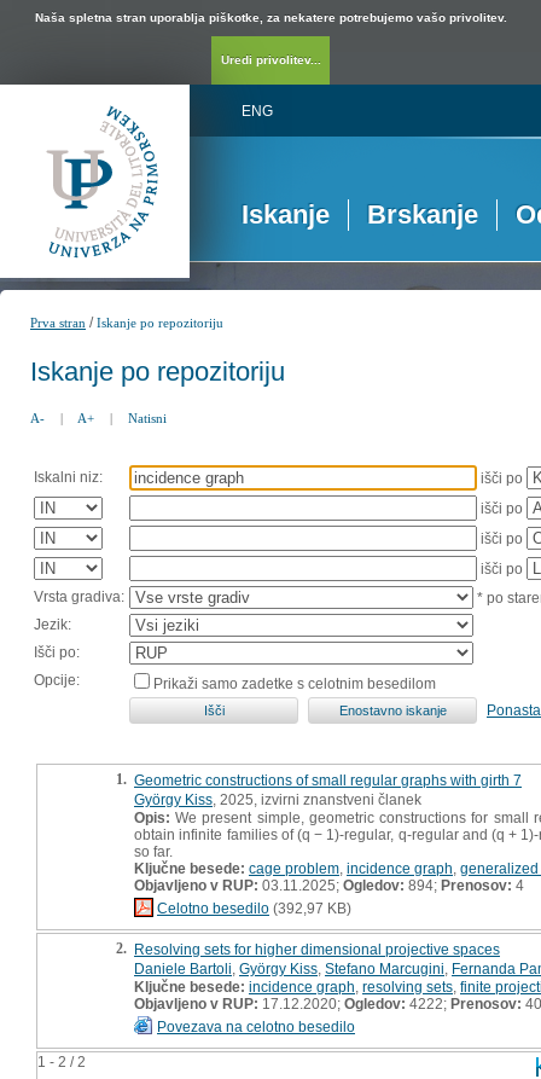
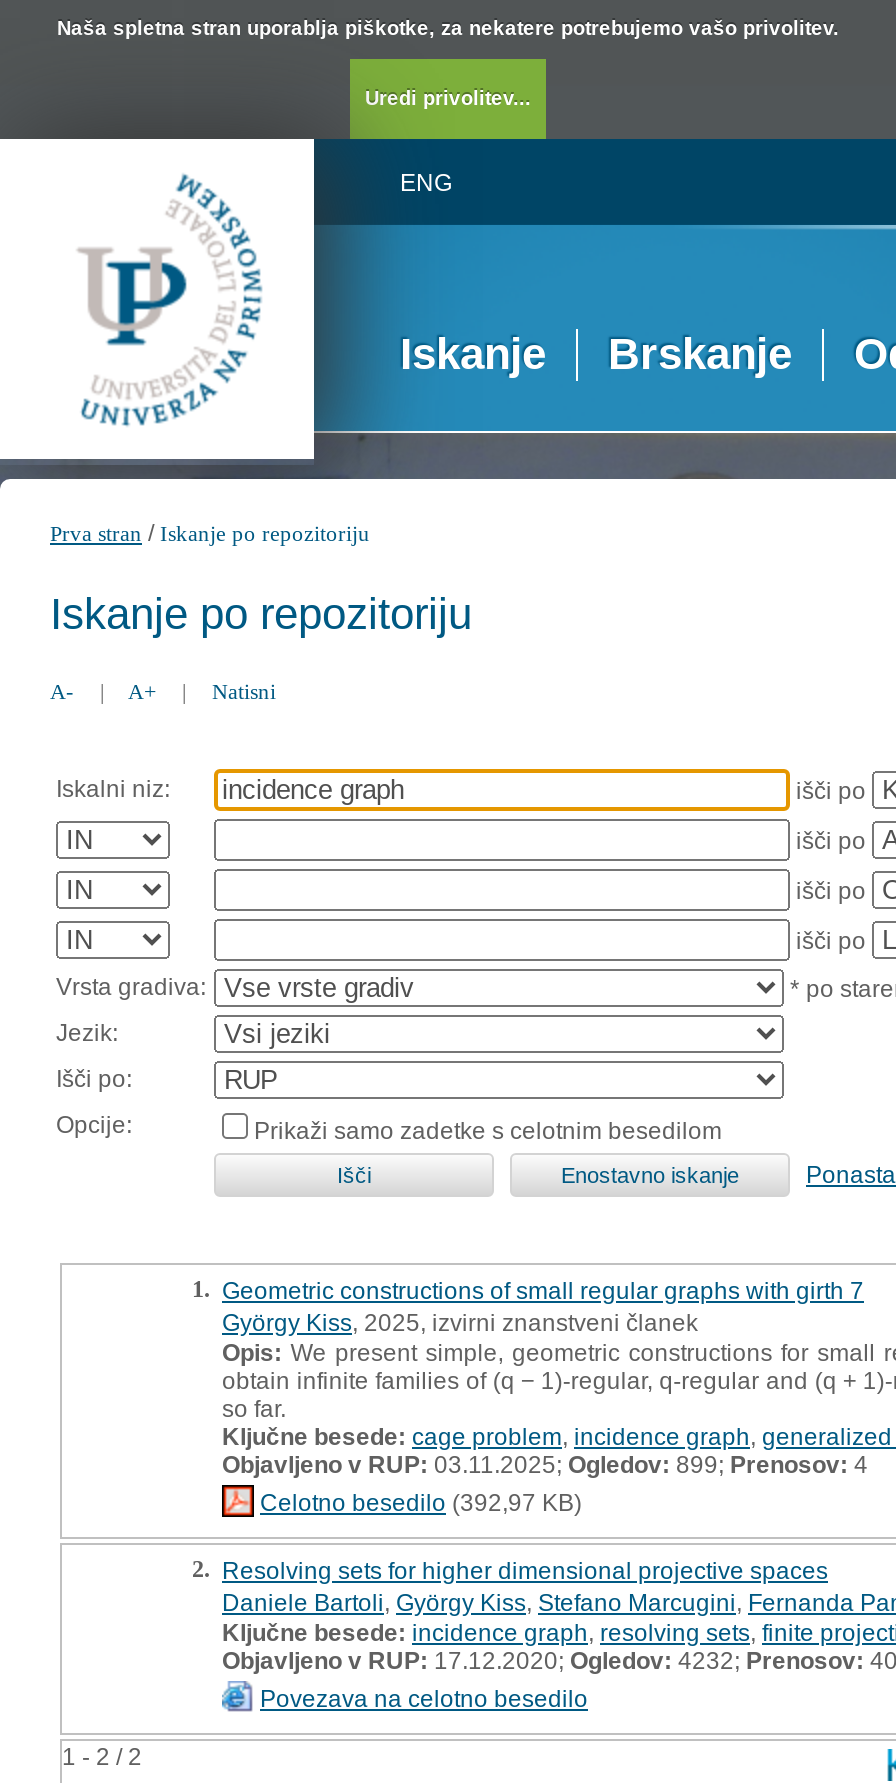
[134,877,524,894] Objavljeno v RUP:03.11.2025; Ogledov:894;Prenosov:4 -> [222,1450,868,1478] Objavljeno v RUP:03.11.2025; Ogledov:899;Prenosov:4
[134,995,541,1012] Objavljeno v RUP:17.12.2020;Ogledov:4222;Prenosov:40 -> [222,1646,896,1674] Objavljeno v RUP:17.12.2020;Ogledov:4232;Prenosov:40

